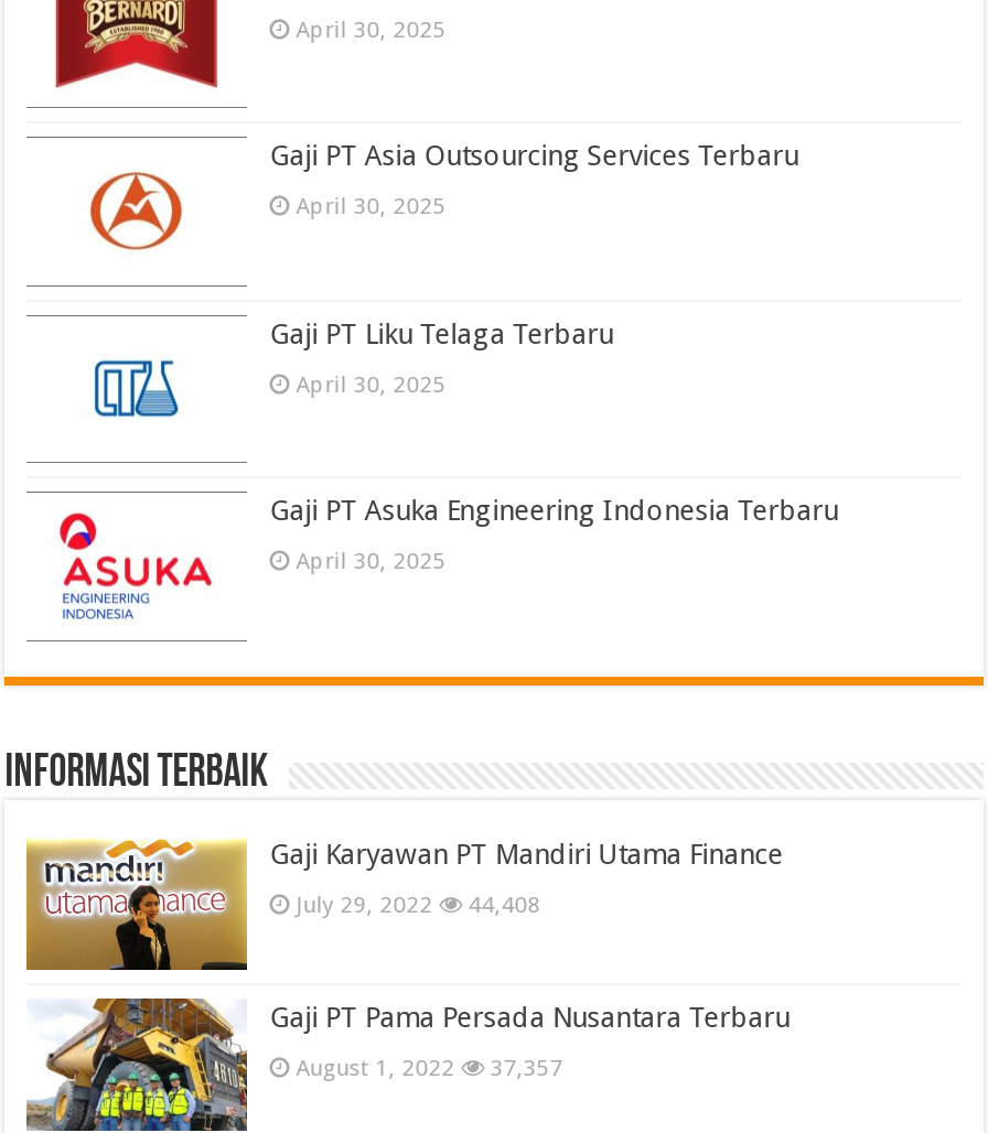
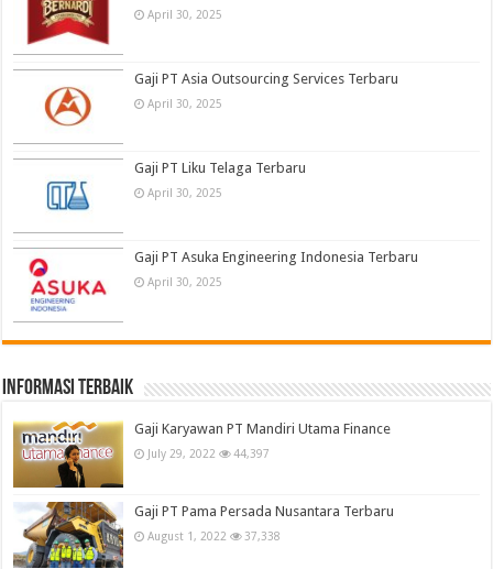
[296,889,541,916] July 29, 2022 44,408 -> [148,447,270,460] July 29, 2022 44,397
[296,1054,563,1080] August 1, 2022 37,357 -> [148,529,281,542] August 1, 2022 37,338

